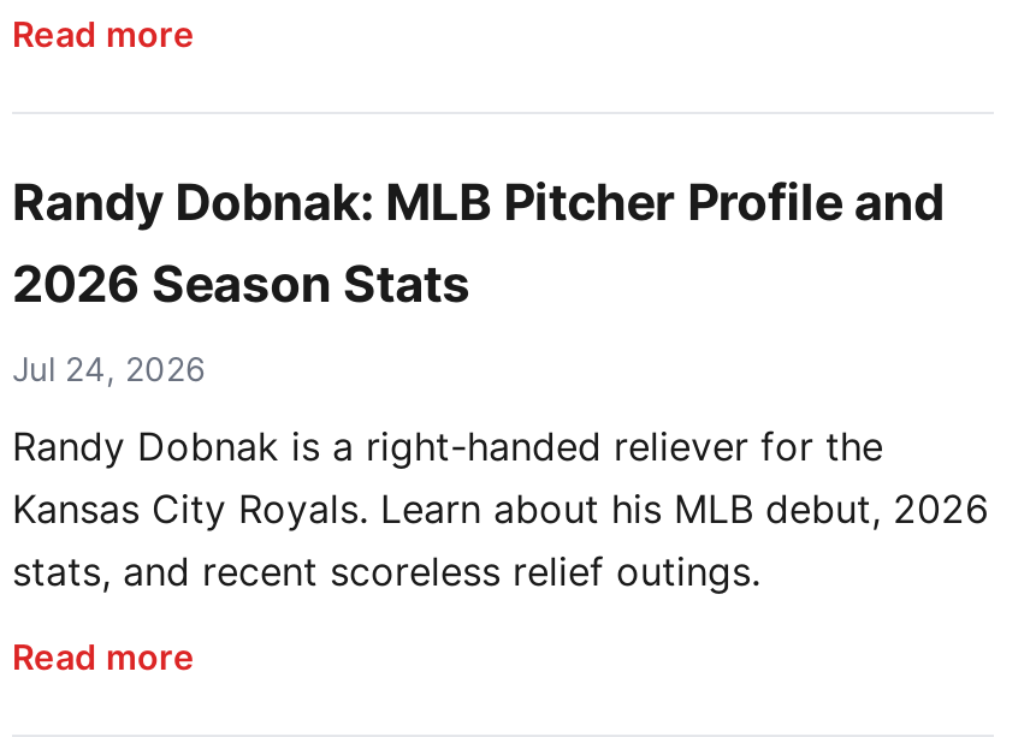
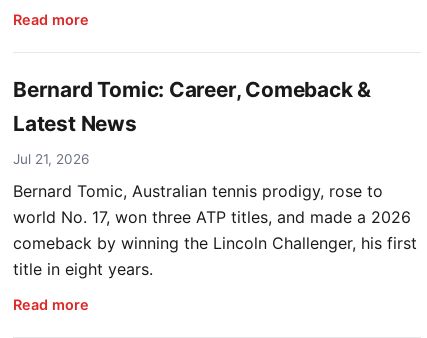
[12,172,944,314] Randy Dobnak: MLB Pitcher Profile and | 2026 Season Stats -> [13,77,371,136] Bernard Tomic: Career, Comeback & | Latest News
[12,349,205,387] Jul 24, 2026 -> [13,151,89,167] Jul 21, 2026
[12,421,989,594] Randy Dobnak is a right-handed reliever for the | Kansas City Royals. Learn about his MLB debut, 2026 | stats, and recent scoreless relief outings. -> [13,181,417,279] Bernard Tomic, Australian tennis prodigy, rose to | world No. 17, won three ATP titles, and made a 2026 | comeback by winning the Lincoln Challenger, his first | title in eight years.

